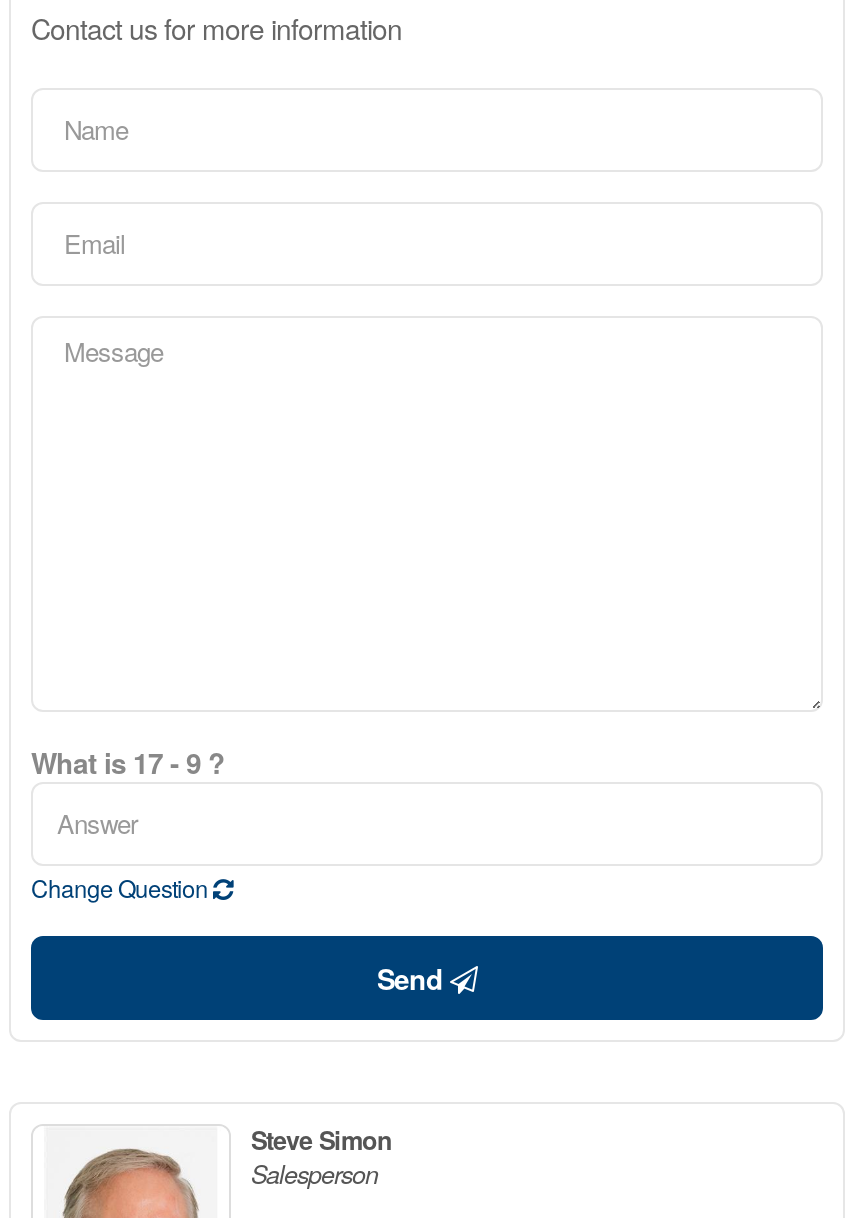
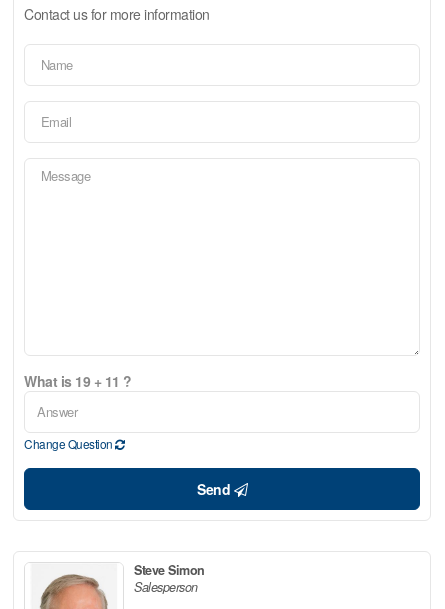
[31,742,225,782] What is 17 - 9 ? -> [24,371,131,391] What is 19 + 11 ?

